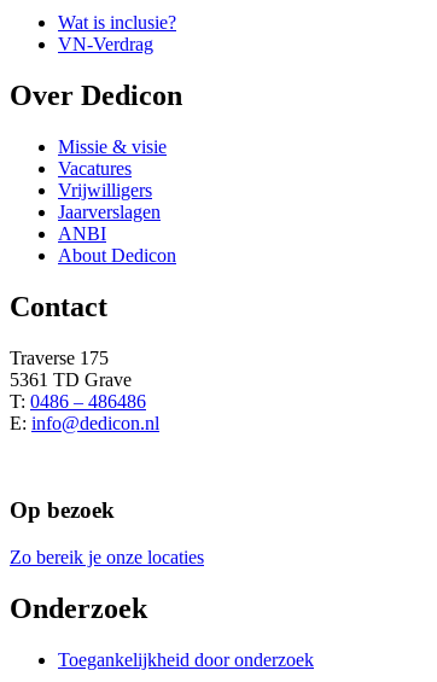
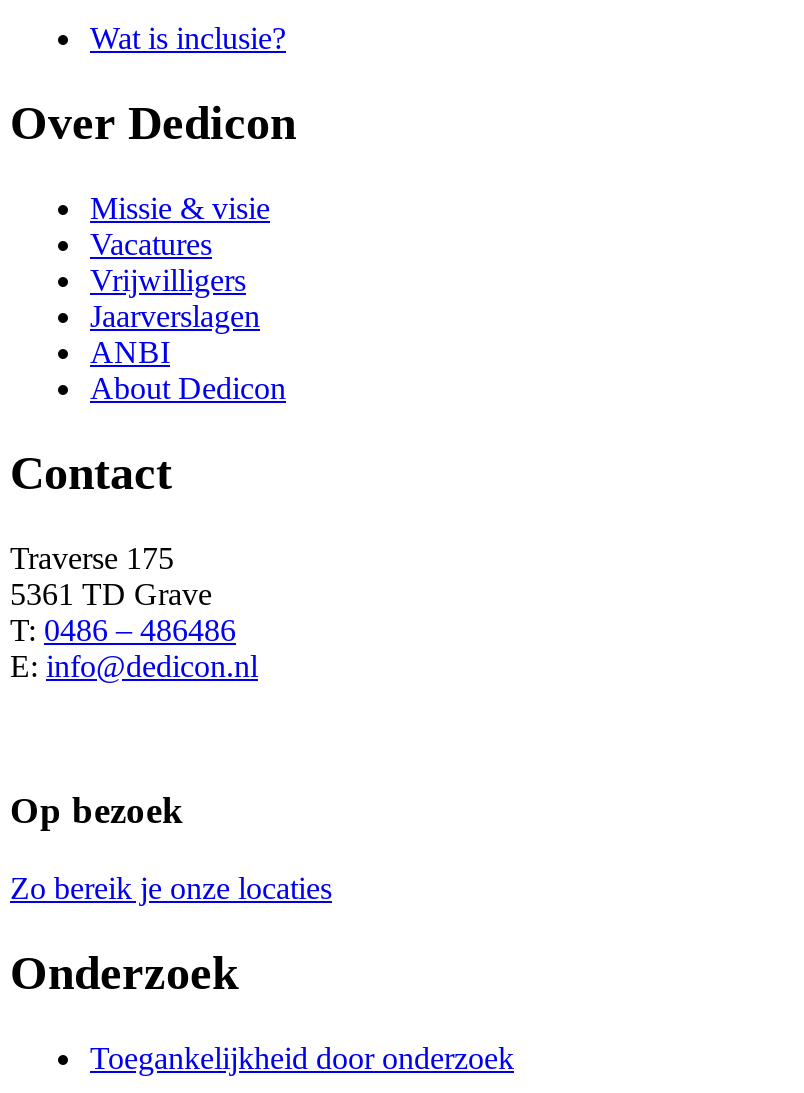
[58,34,153,54] VN-Verdrag -> none

